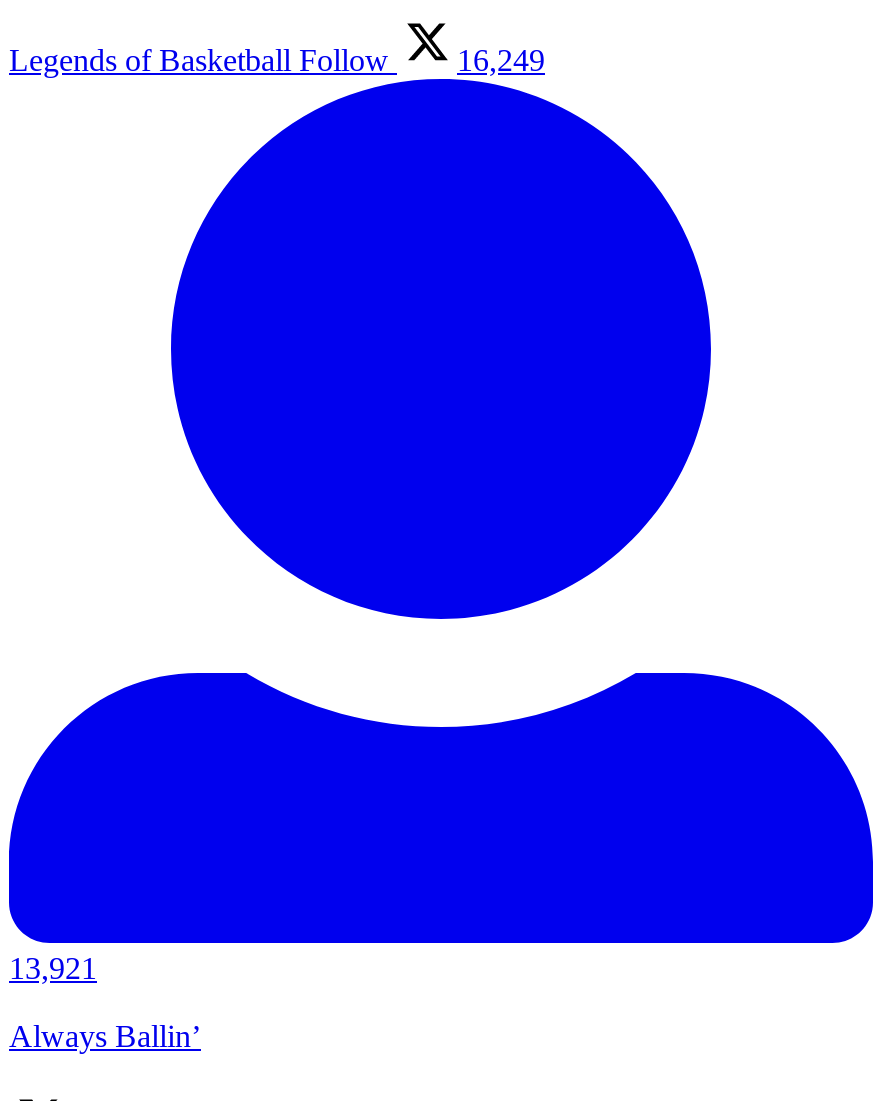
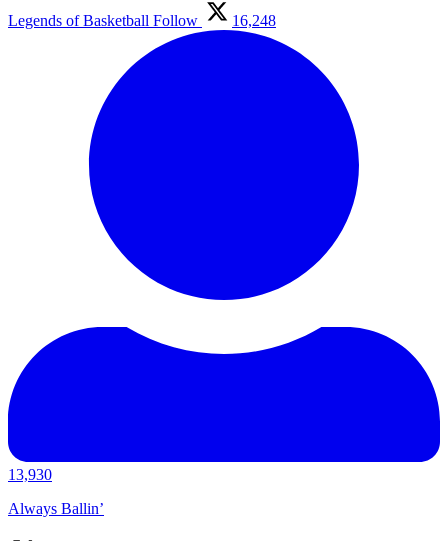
[9,42,545,76] Legends of Basketball Follow 16,249 -> [8,12,276,29] Legends of Basketball Follow 16,248
[9,950,97,984] 13,921 -> [8,466,52,483] 13,930

